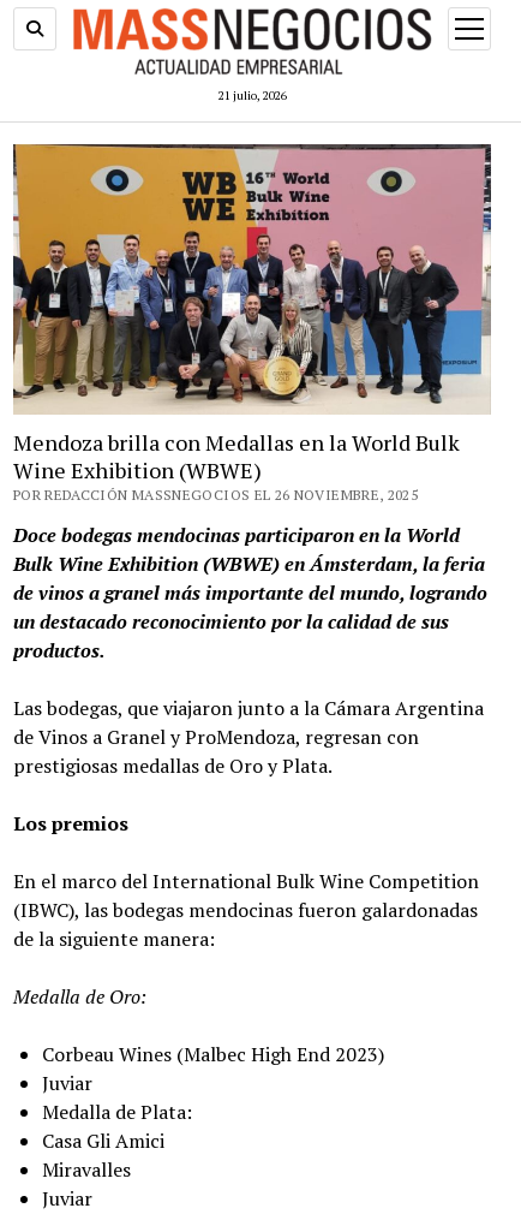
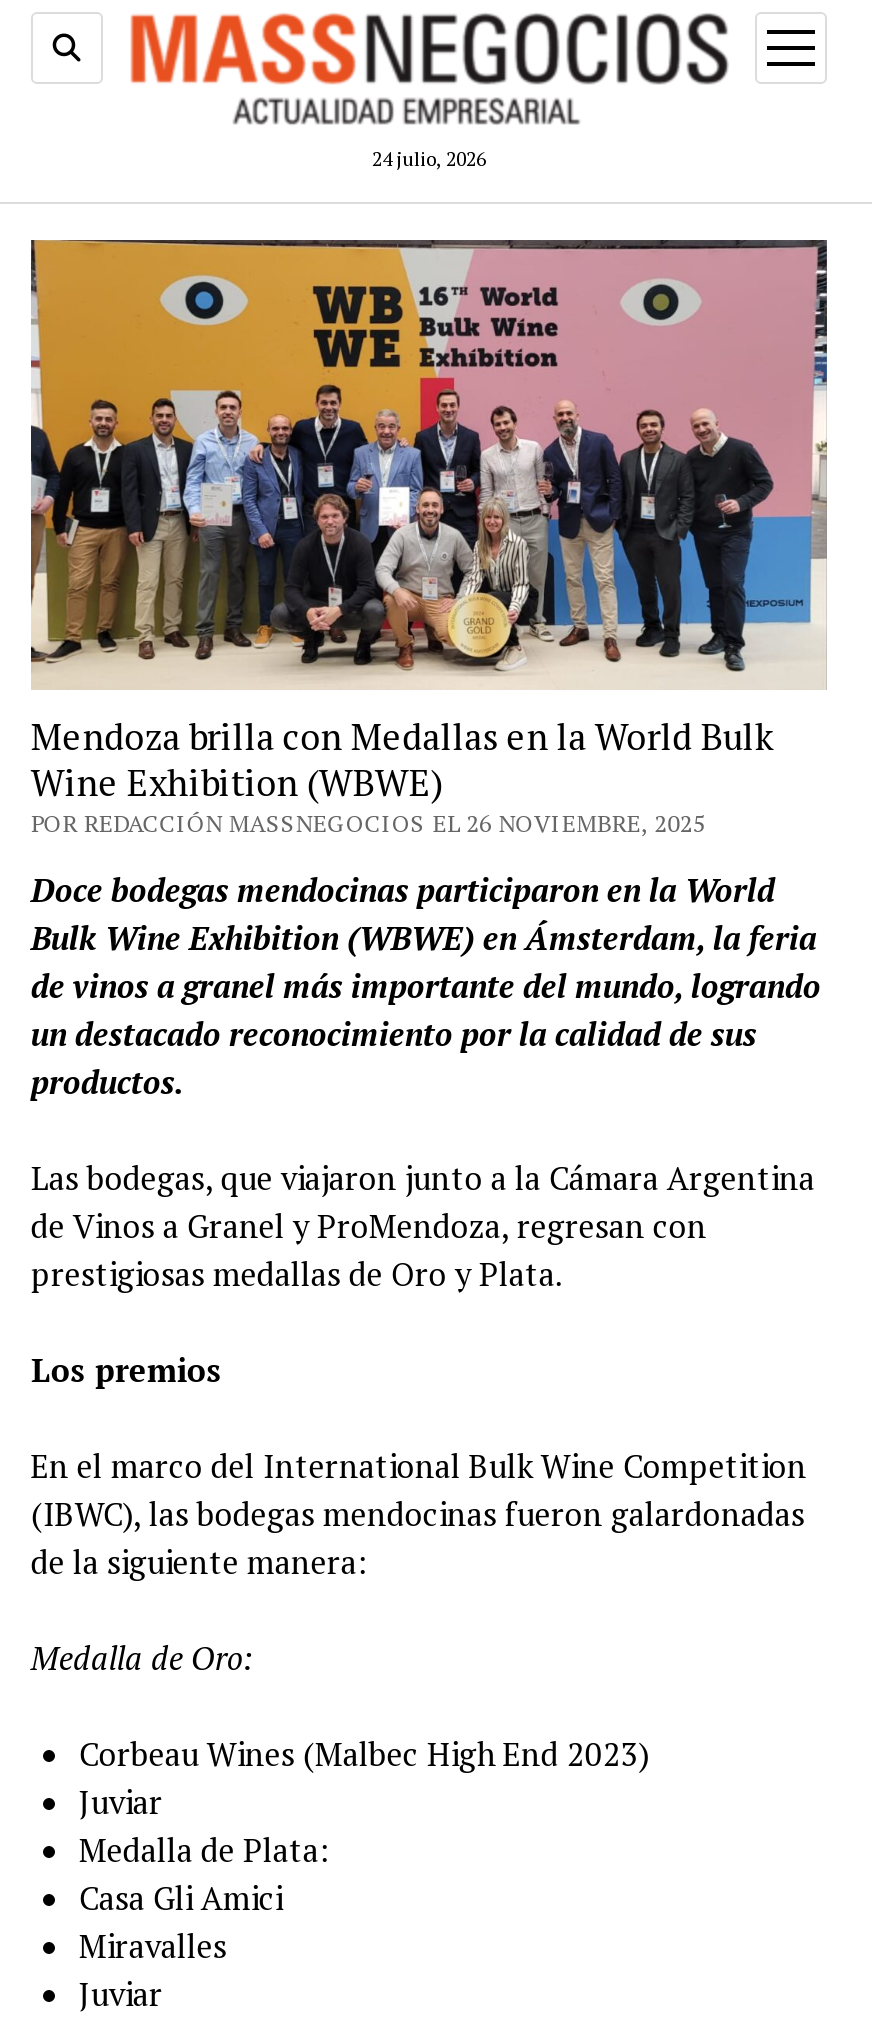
[218,88,286,103] 21 julio, 2026 -> [372,146,486,172] 24 julio, 2026

